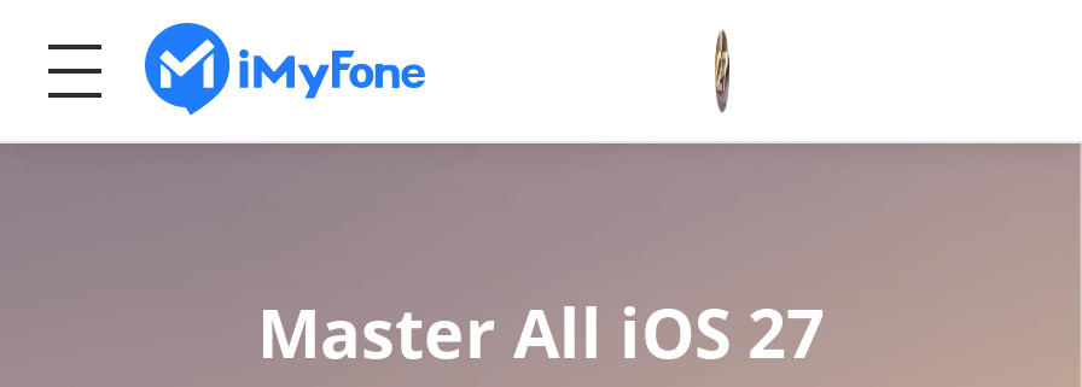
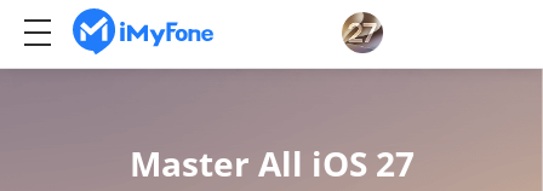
[681,30,763,112] [image] -> [341,11,384,54] [image]

